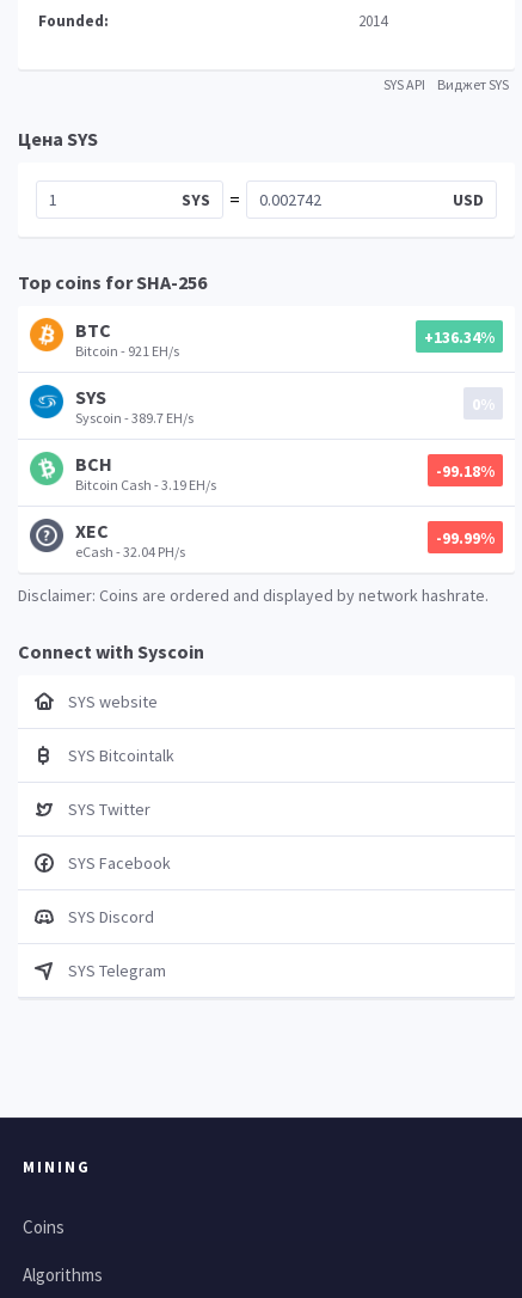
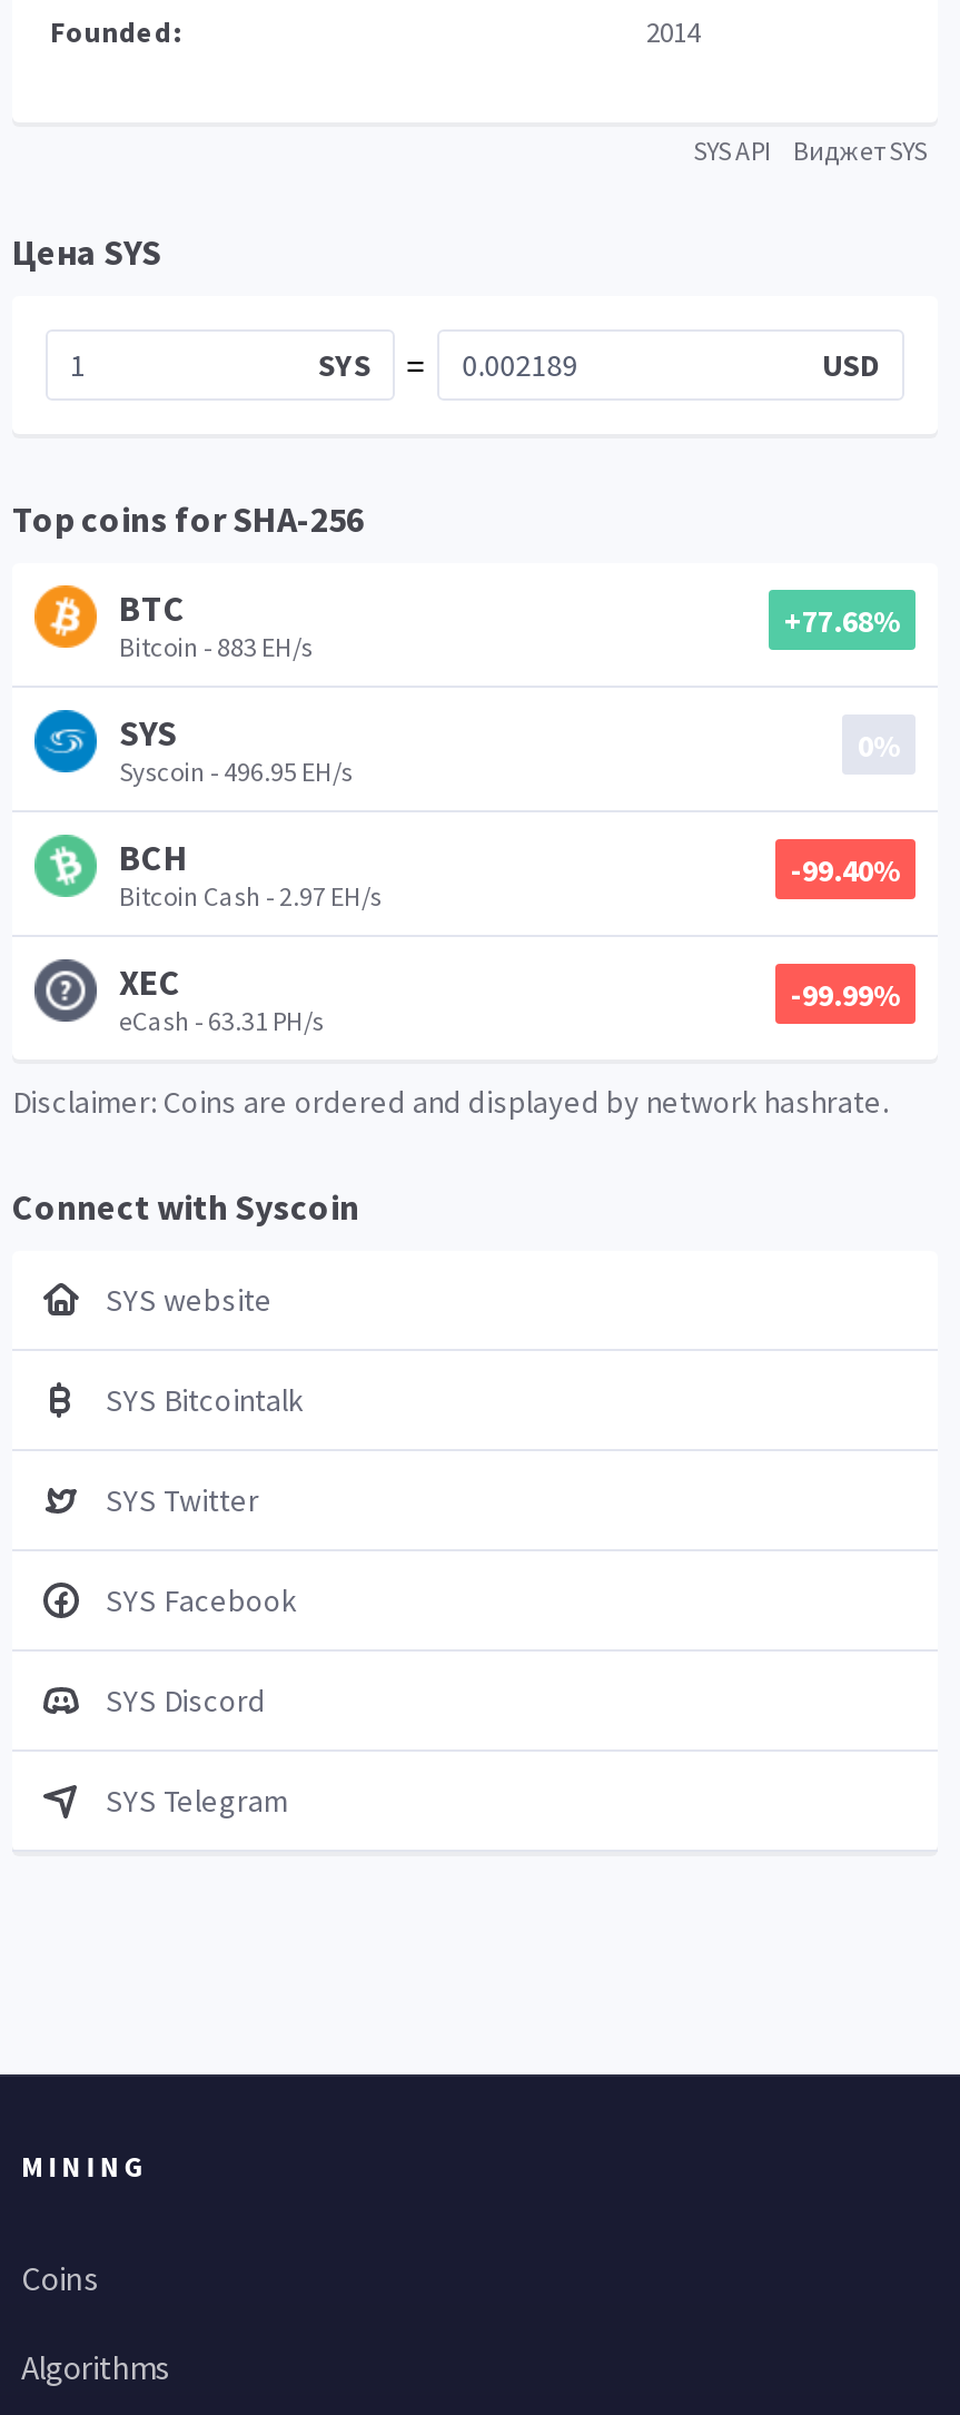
[424,327,495,348] +136.34% -> [784,602,900,642] +77.68%
[75,342,179,360] Bitcoin - 921 EH/s -> [119,631,313,664] Bitcoin - 883 EH/s
[75,409,194,427] Syscoin - 389.7 EH/s -> [119,755,353,789] Syscoin - 496.95 EH/s
[436,461,495,482] -99.18% -> [791,851,900,891] -99.40%
[75,476,216,494] Bitcoin Cash - 3.19 EH/s -> [119,880,382,913] Bitcoin Cash - 2.97 EH/s
[75,543,185,561] eCash - 32.04 PH/s -> [119,1005,324,1038] eCash - 63.31 PH/s

